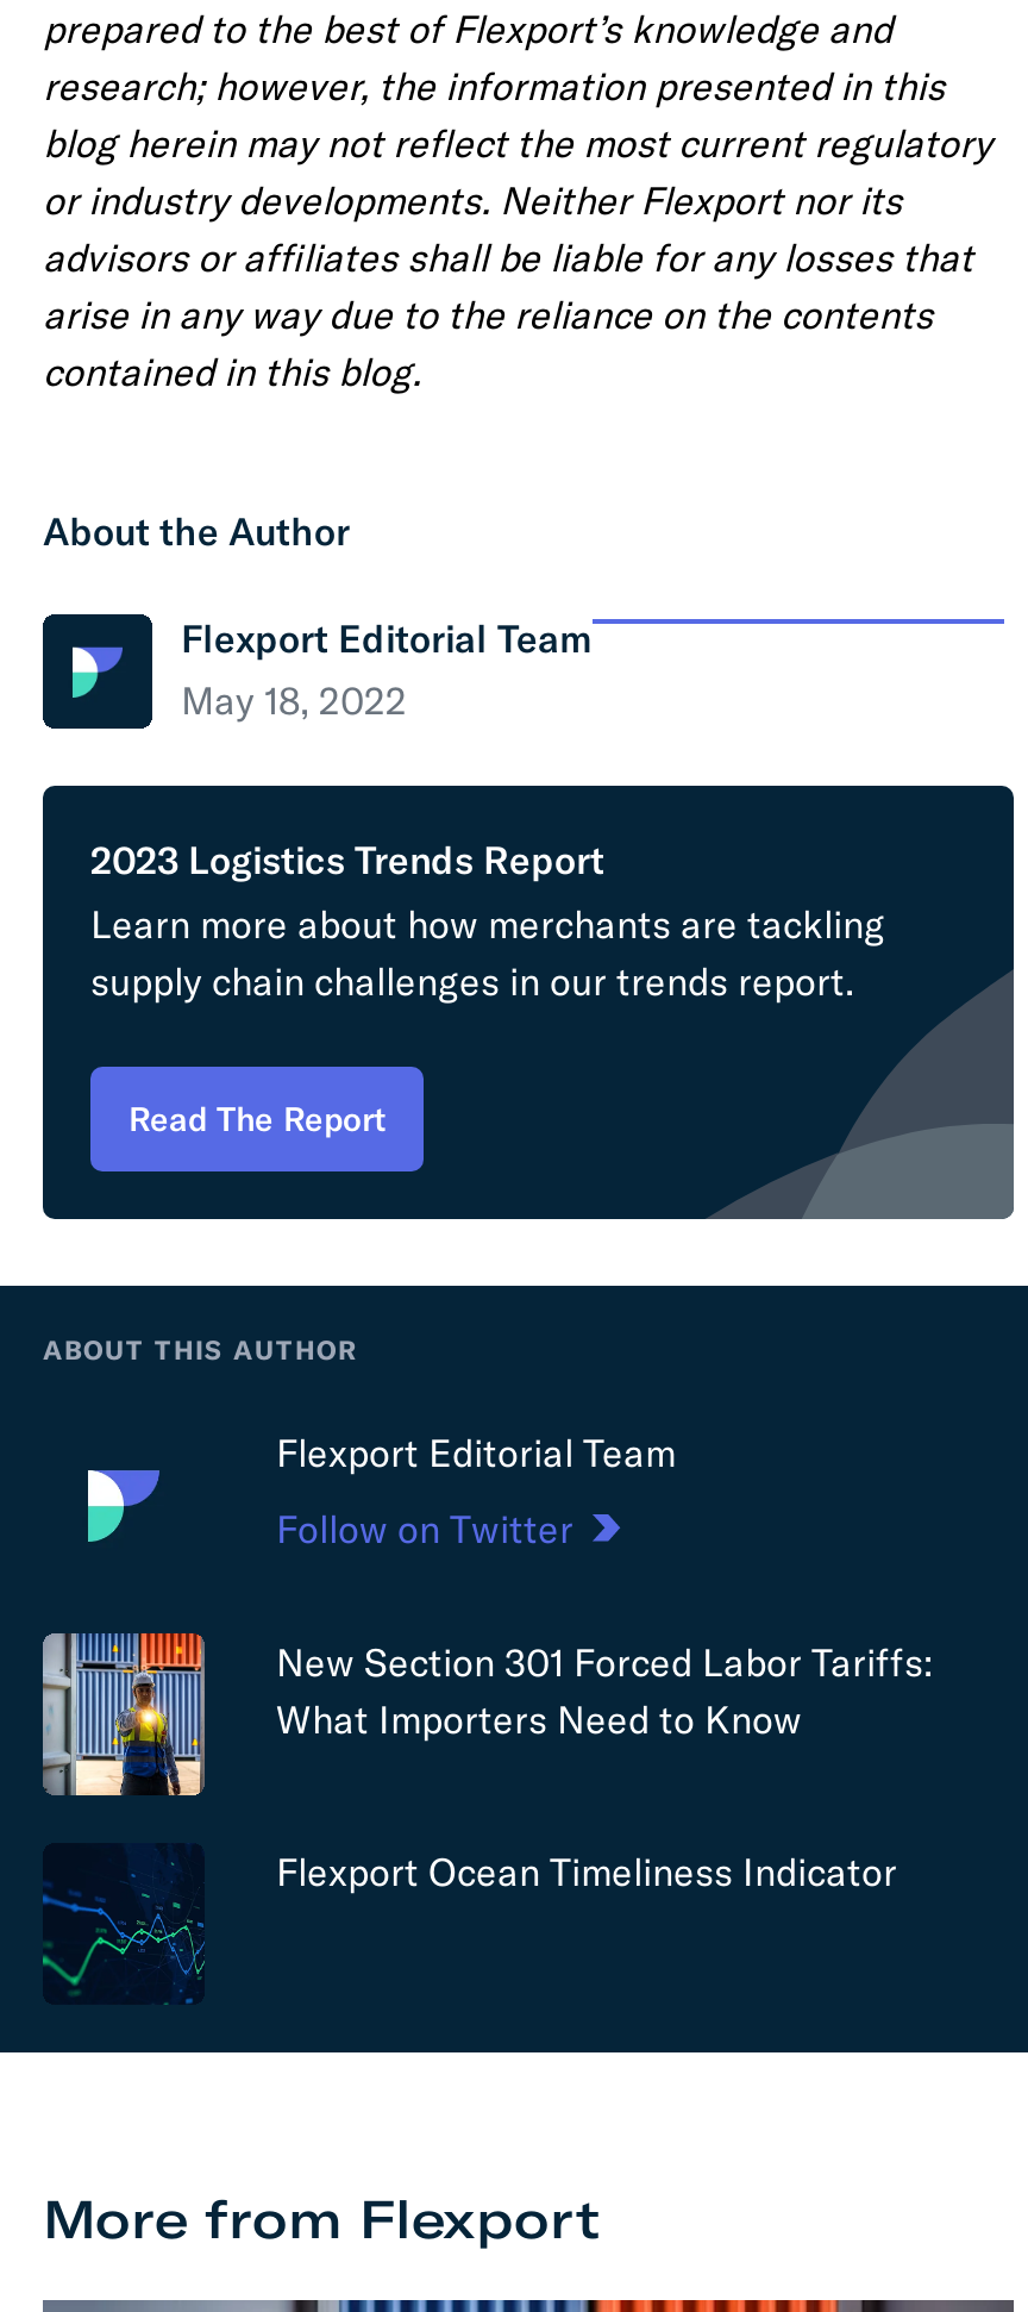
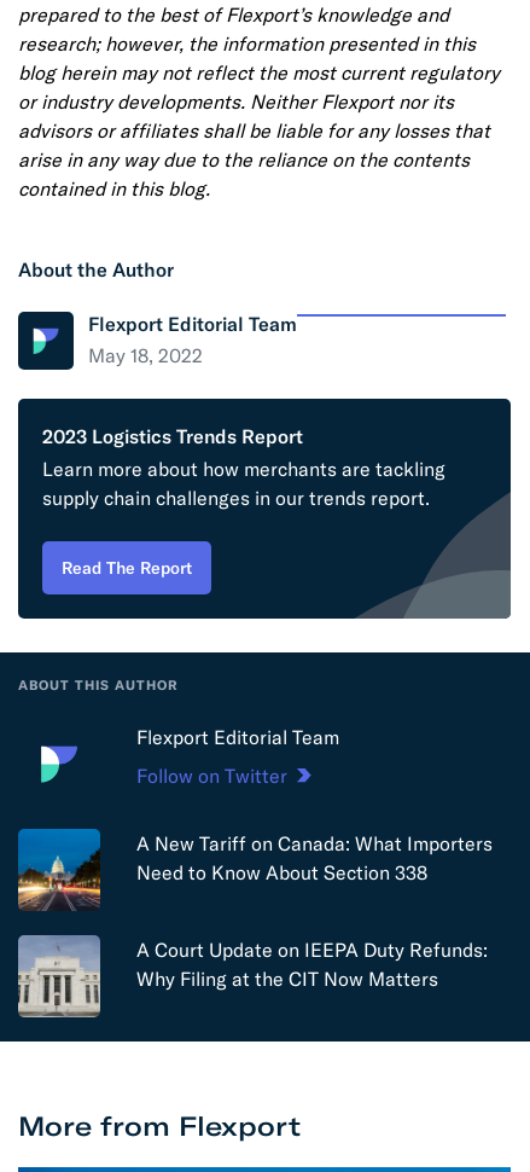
[40,1631,933,1798] [image] | New Section 301 Forced Labor Tariffs: | What Importers Need to Know -> [17,828,493,911] [image] | A New Tariff on Canada: What Importers | Need to Know About Section 338
[43,1843,897,2005] [image] | Flexport Ocean Timeliness Indicator -> [17,934,488,1019] [image] | A Court Update on IEEPA Duty Refunds: | Why Filing at the CIT Now Matters

